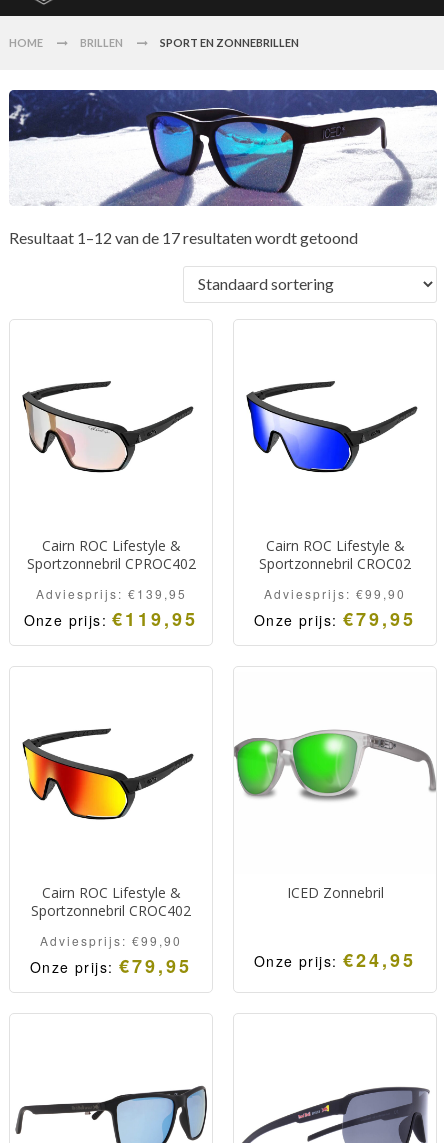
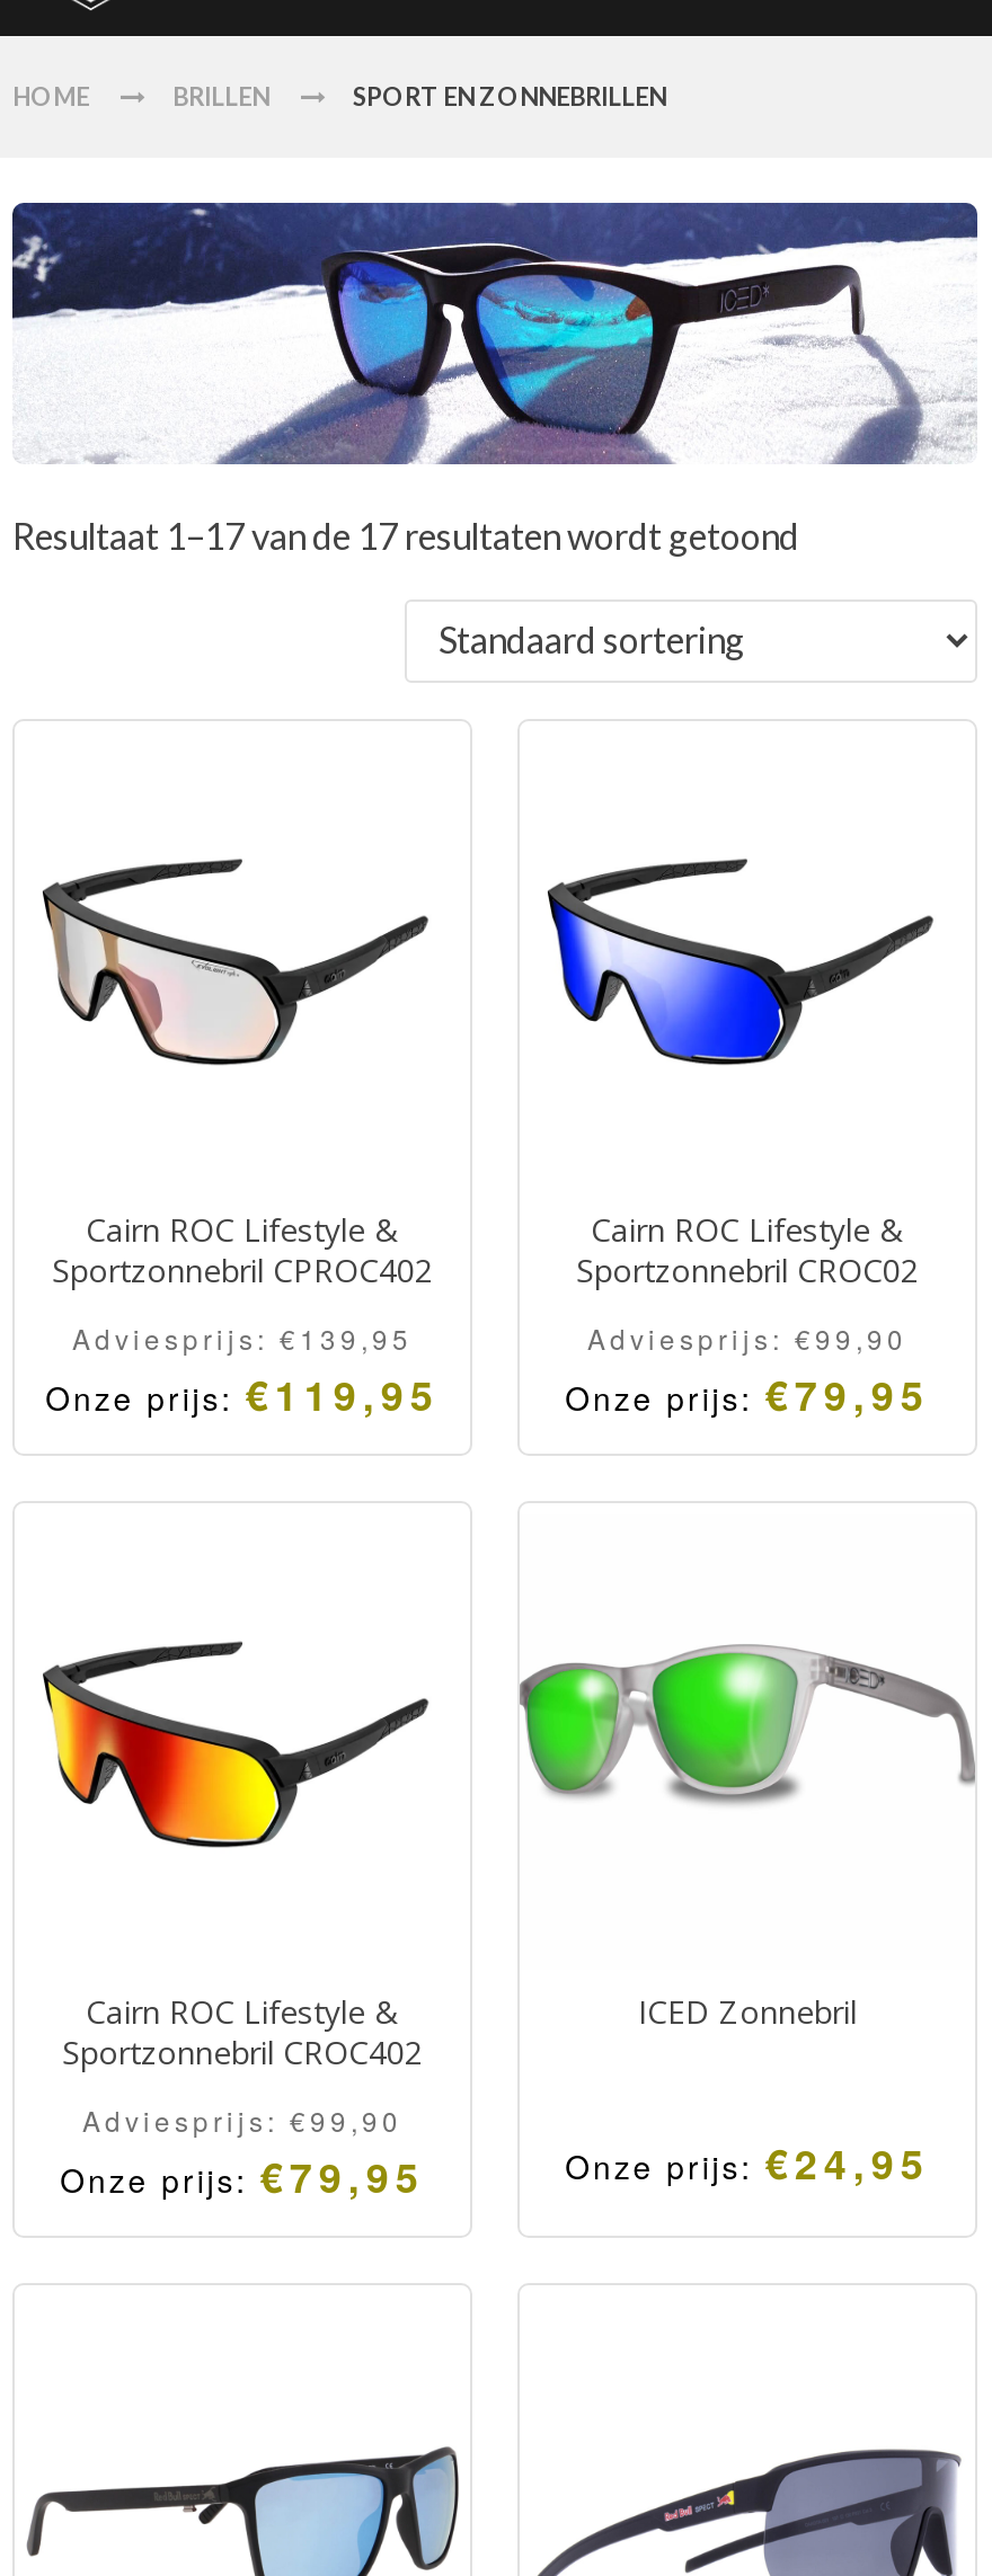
[9,228,358,247] Resultaat 1–12 van de 17 resultaten wordt getoond -> [12,514,799,557] Resultaat 1–17 van de 17 resultaten wordt getoond

